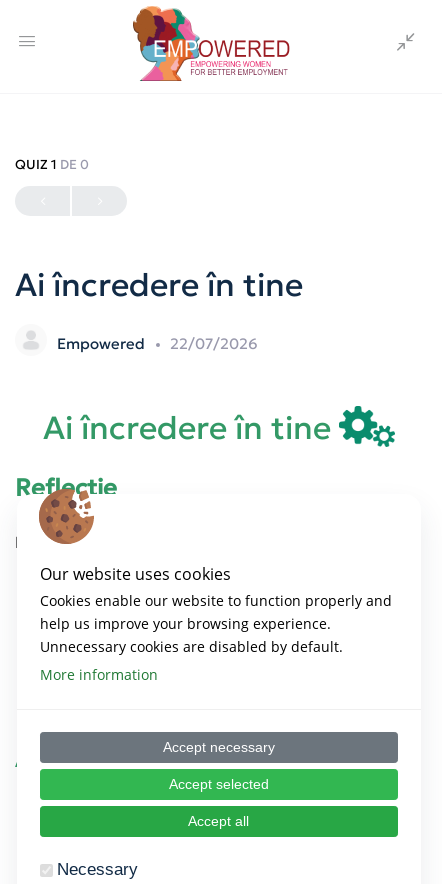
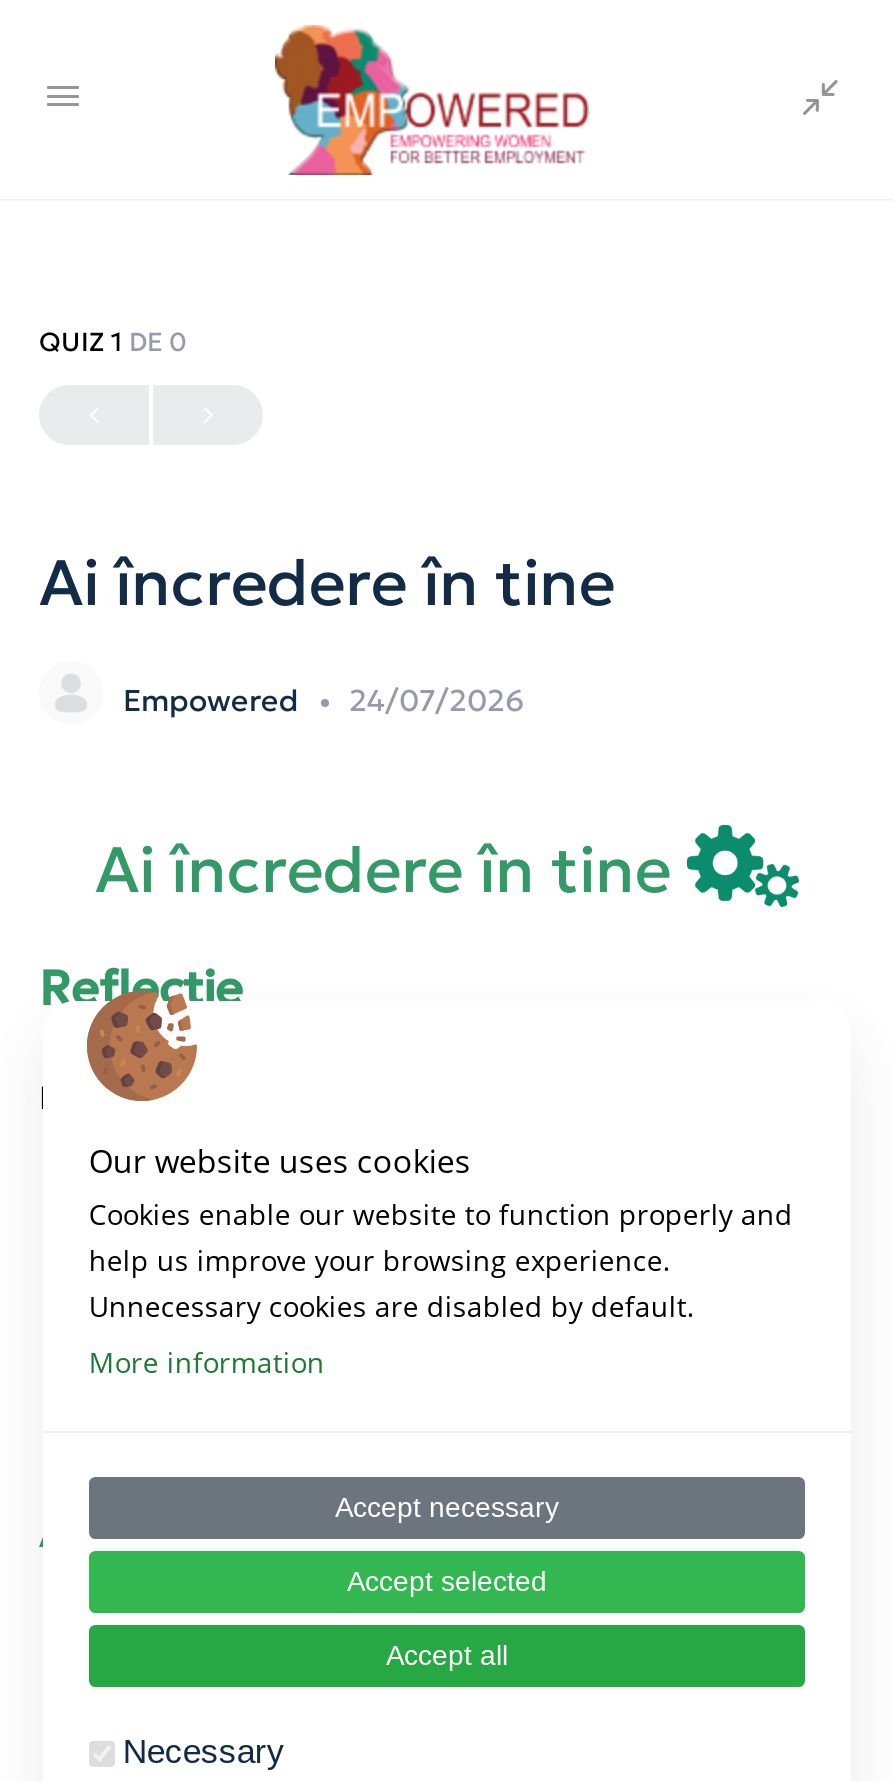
[57,333,258,352] Empowered 22/07/2026 -> [123,680,525,718] Empowered 24/07/2026

